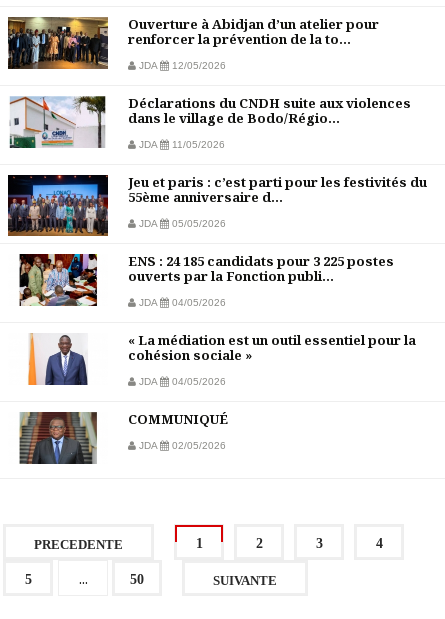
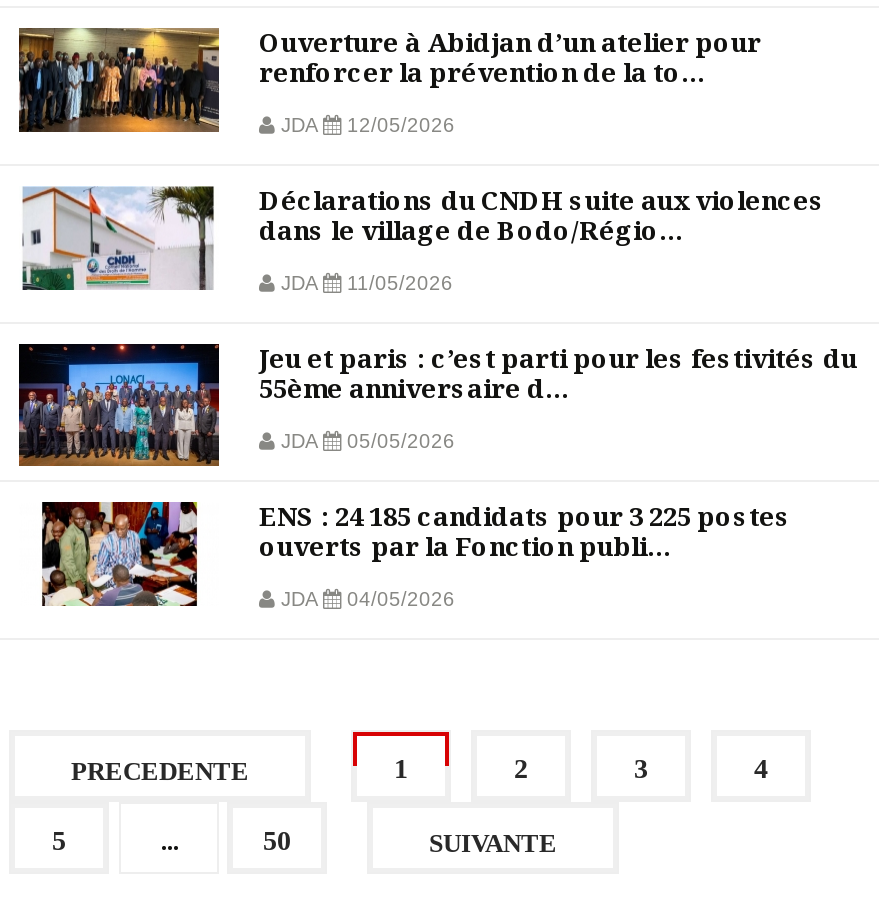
[27,331,416,451] [image] | « La médiation est un outil essentiel pour la | cohésion sociale » | JDA | 04/05/2026 | COMMUNIQUÉ | JDA | 02/05/2026 -> none
[19,411,97,465] [image] -> none

